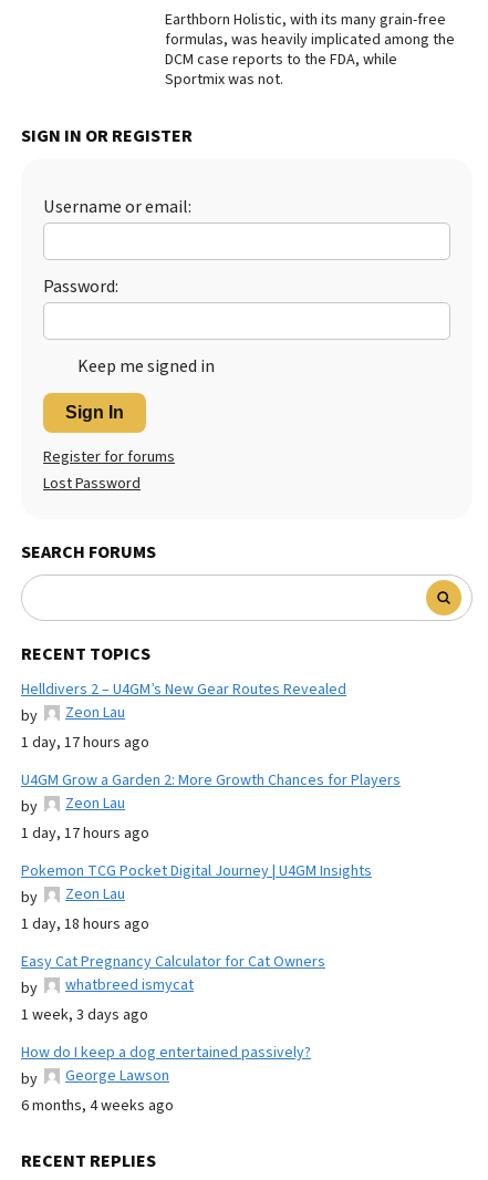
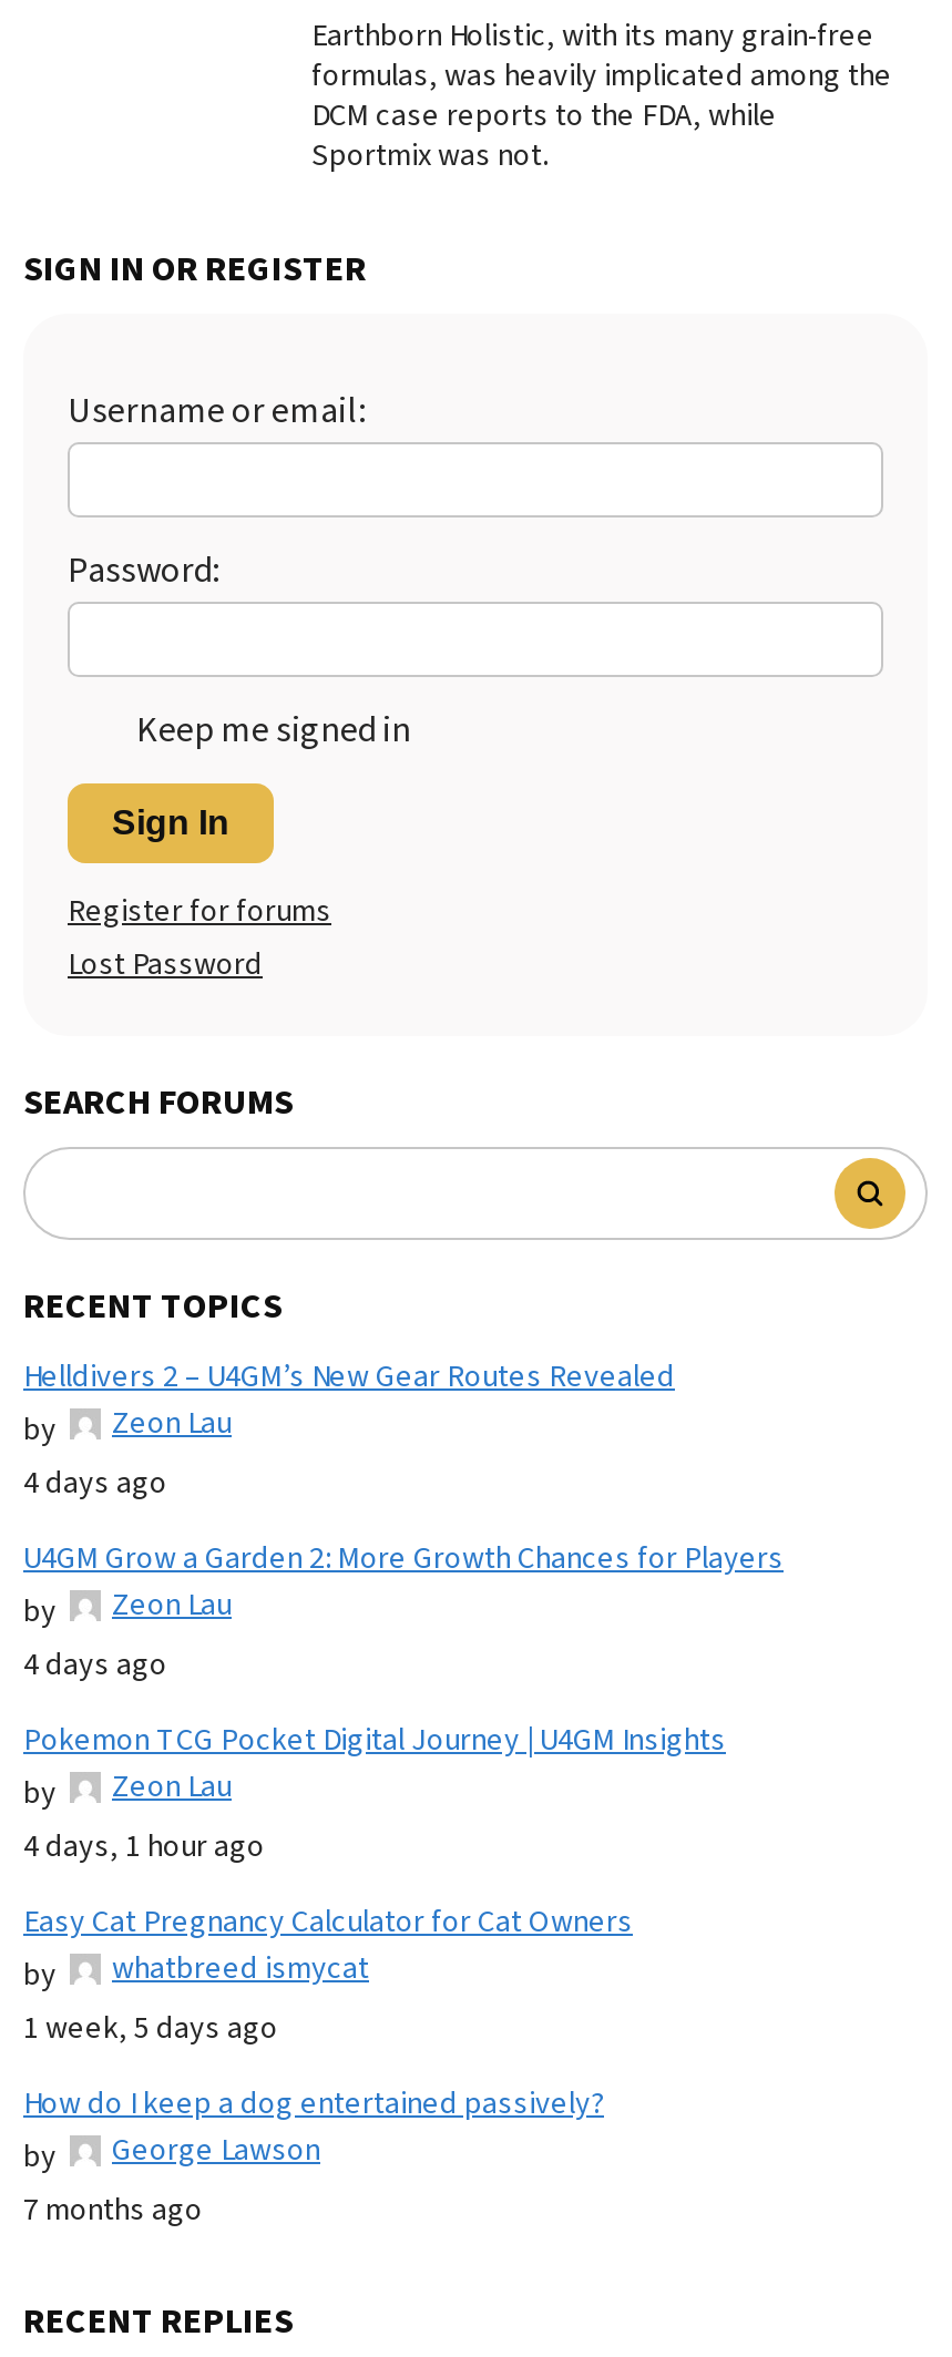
[21,731,149,753] 1 day, 17 hours ago -> [23,1461,167,1505] 4 days ago
[21,822,149,844] 1 day, 17 hours ago -> [23,1643,167,1687] 4 days ago
[21,913,149,935] 1 day, 18 hours ago -> [23,1824,265,1869] 4 days, 1 hour ago
[21,1004,148,1026] 1 week, 3 days ago -> [23,2006,278,2050] 1 week, 5 days ago
[21,1094,174,1117] 6 months, 4 weeks ago -> [23,2188,203,2232] 7 months ago

